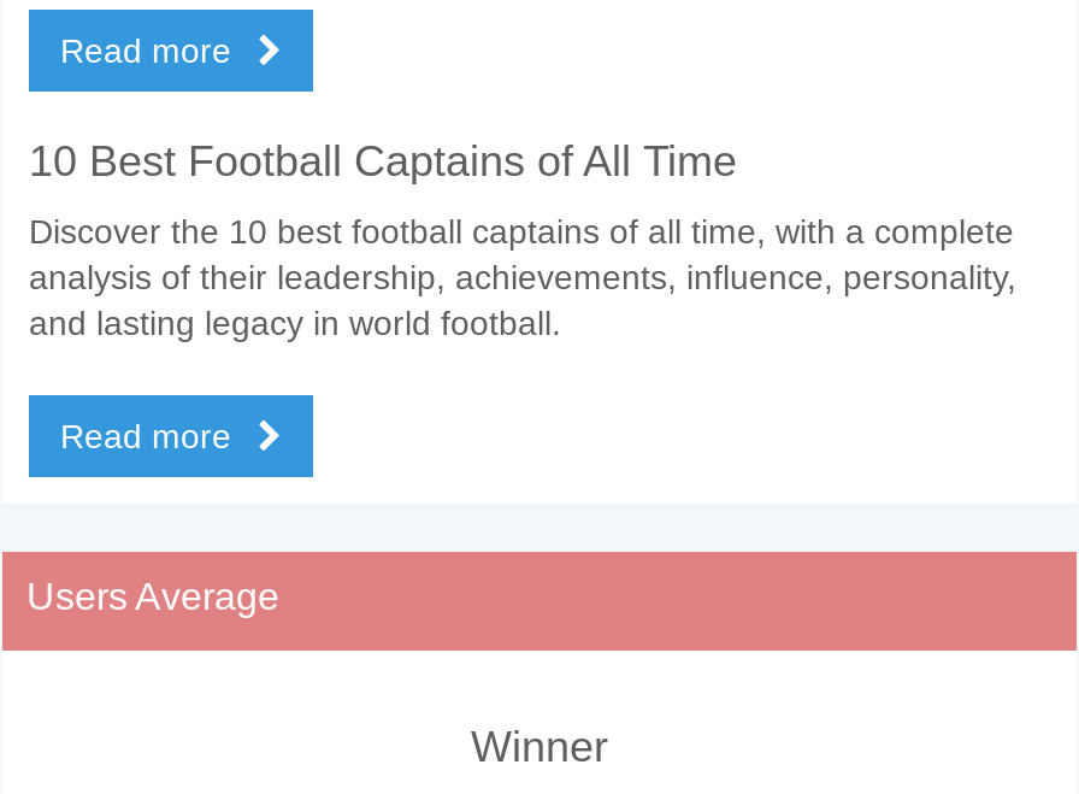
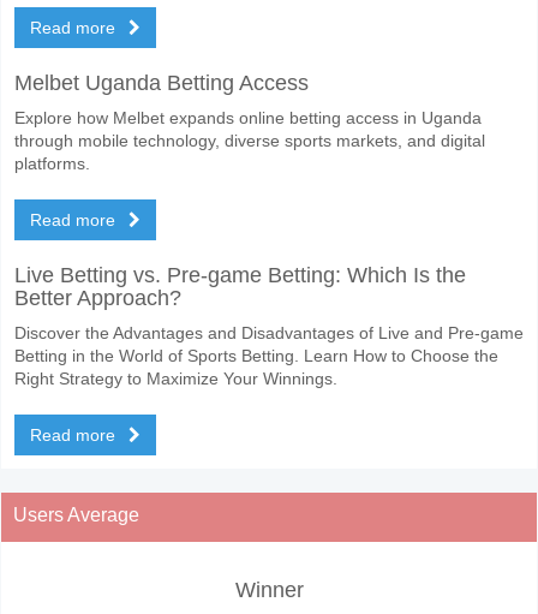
[29,137,1016,342] 10 Best Football Captains of All Time | Discover the 10 best football captains of all time, with a complete | analysis of their leadership, achievements, influence, personality, | and lasting legacy in world football. -> [14,71,524,388] Melbet Uganda Betting Access | Explore how Melbet expands online betting access in Uganda | through mobile technology, diverse sports markets, and digital | platforms. | Read more | Live Betting vs. Pre-game Betting: Which Is the | Better Approach? | Discover the Advantages and Disadvantages of Live and Pre-game | Betting in the World of Sports Betting. Learn How to Choose the | Right Strategy to Maximize Your Winnings.

